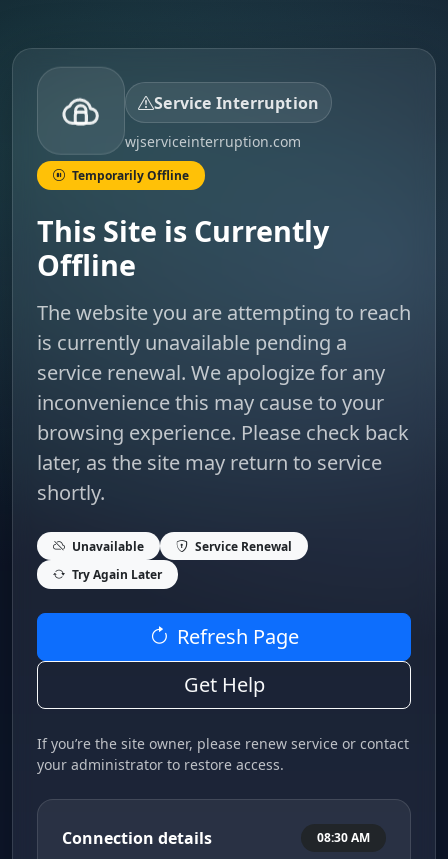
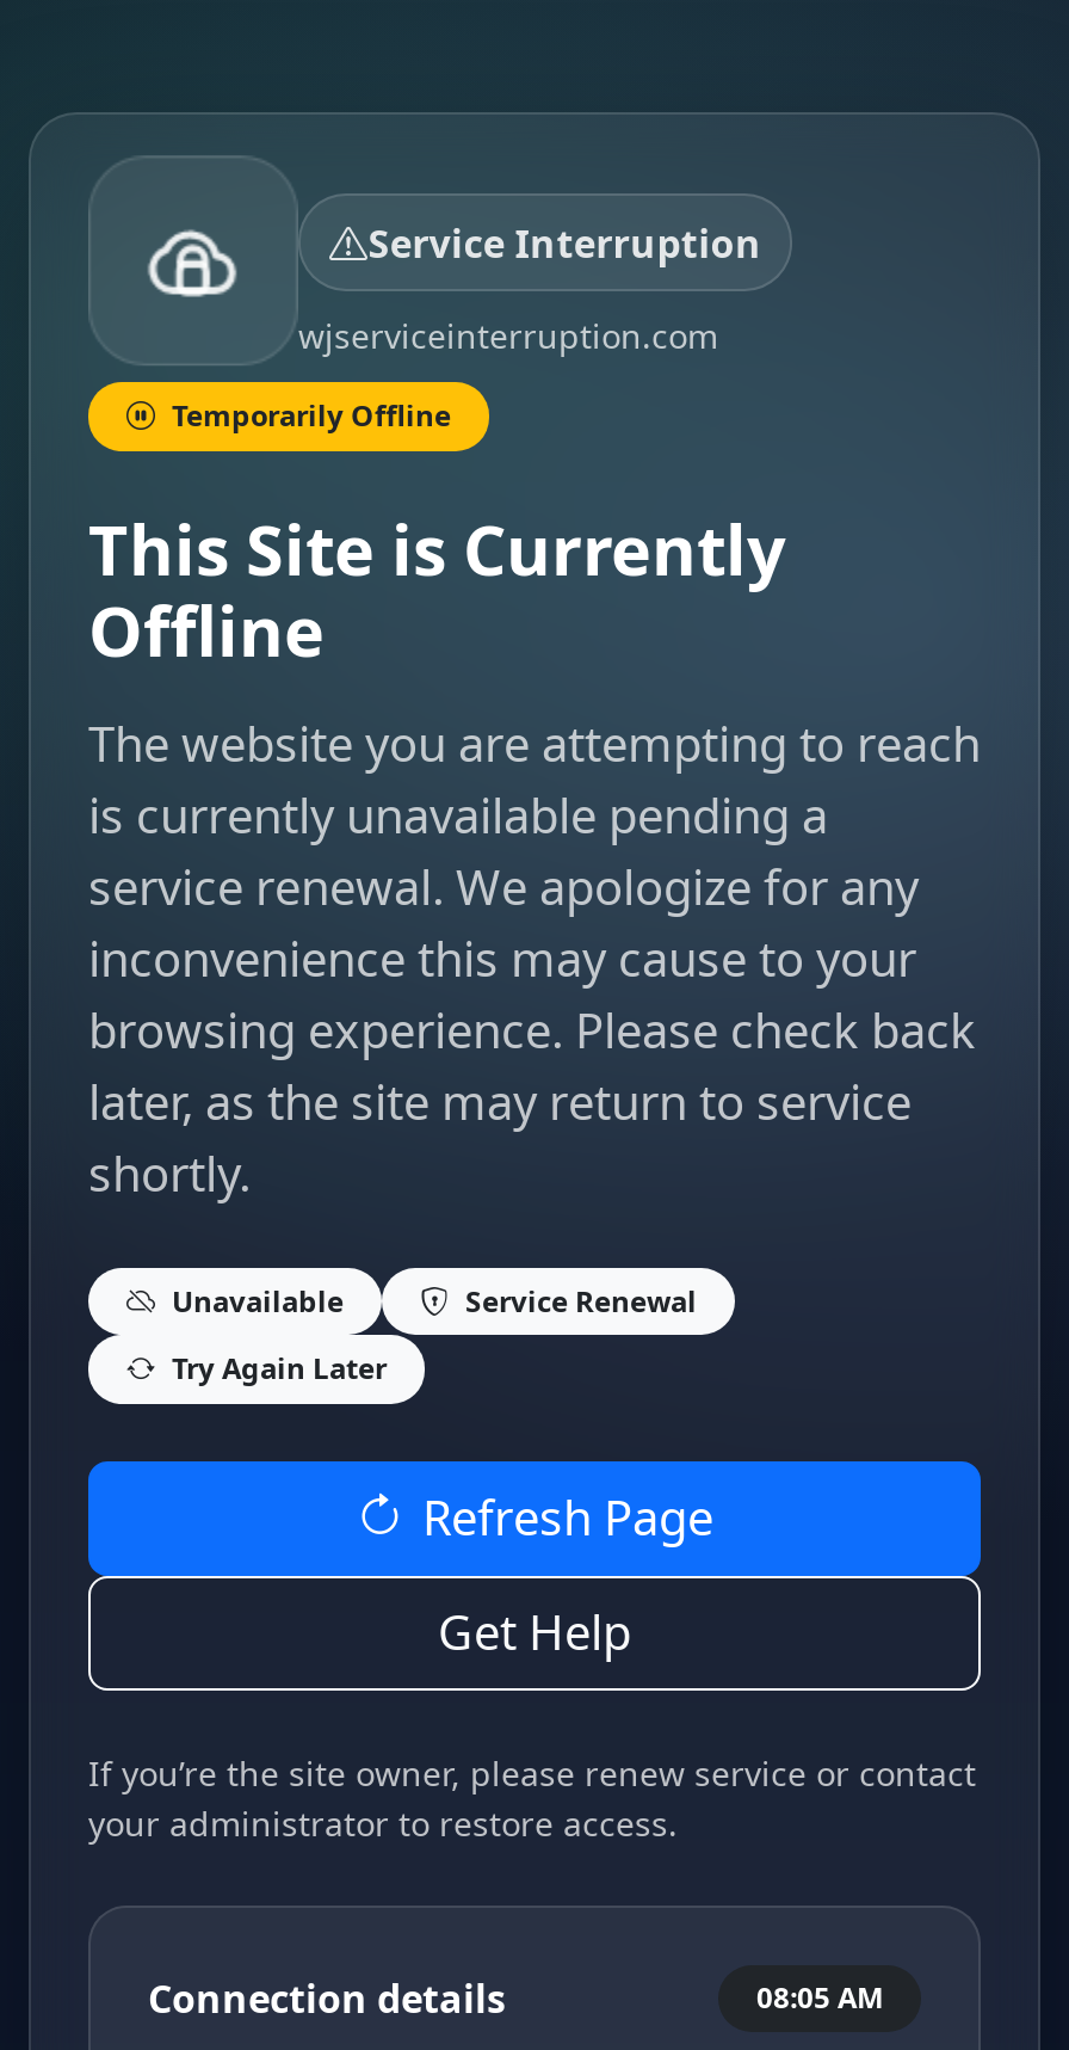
[317,828,370,845] 08:30 AM -> [756,1976,883,2017] 08:05 AM

